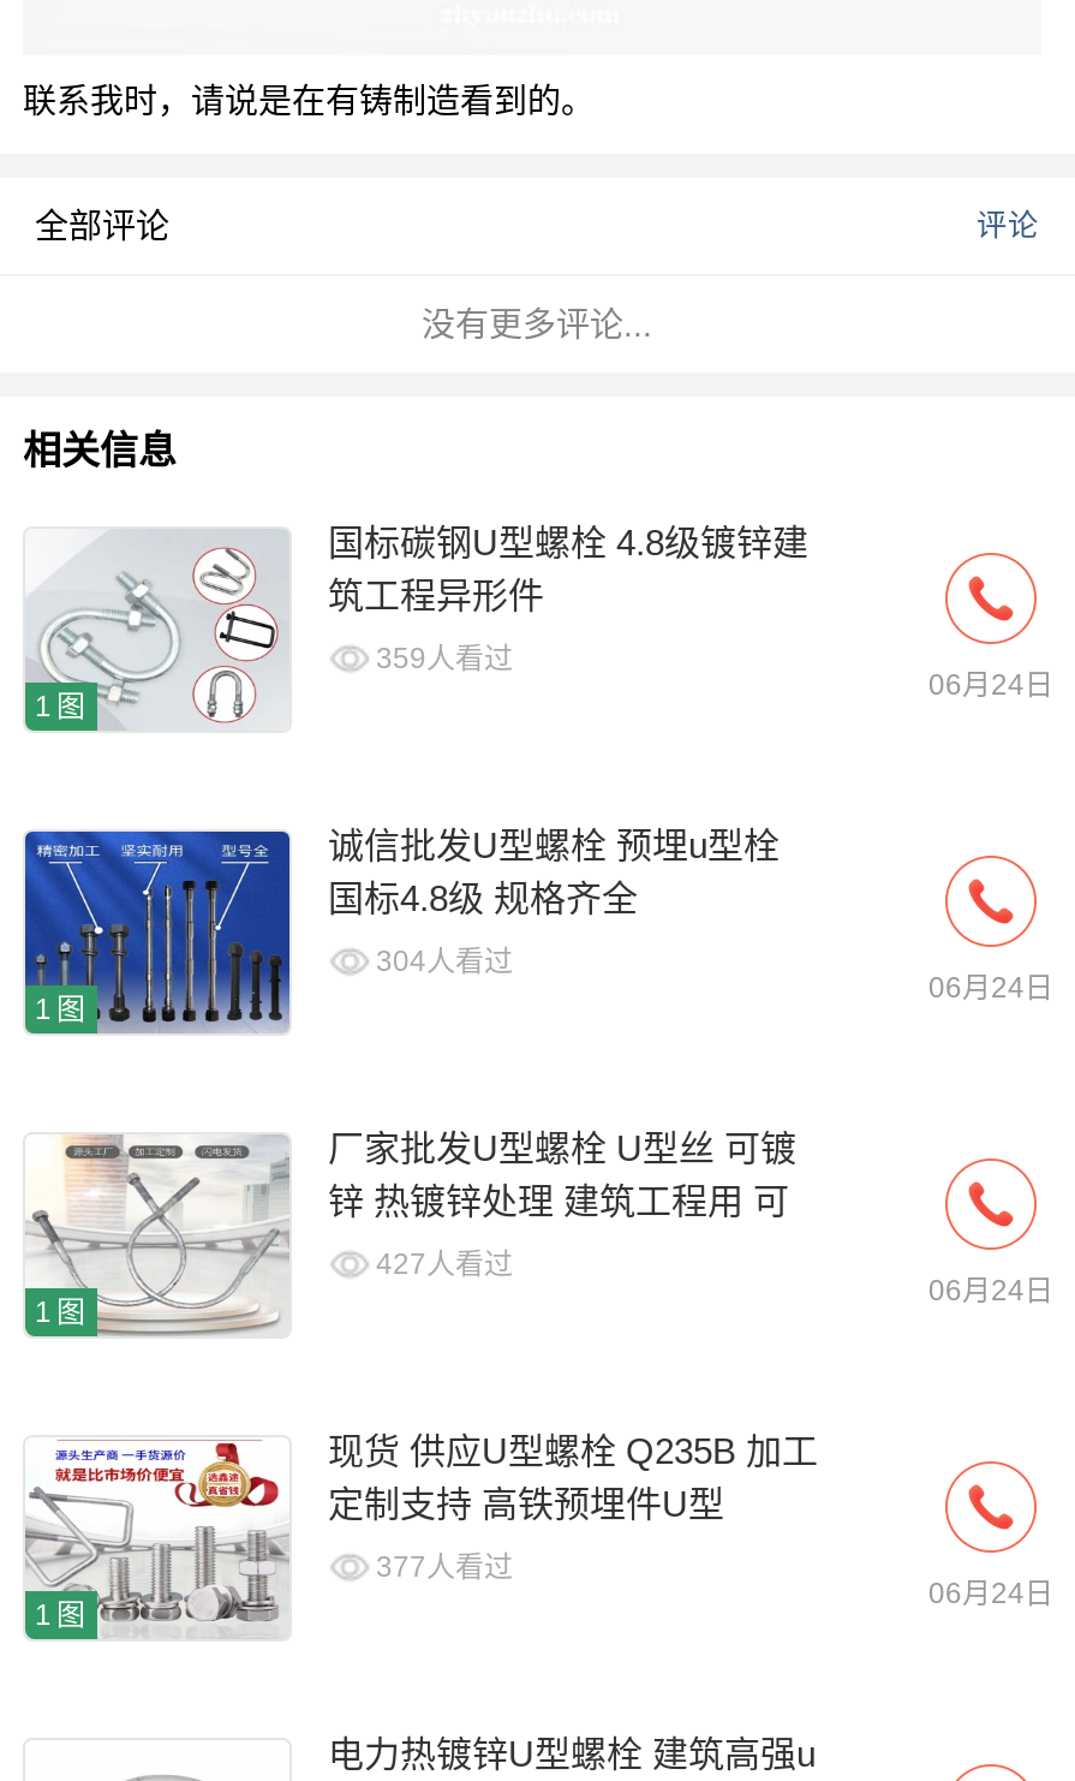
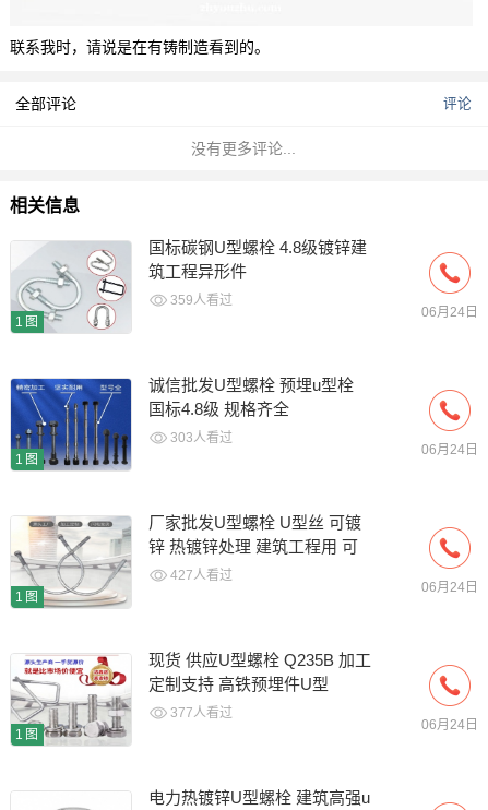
[376,945,513,979] 304人看过 -> [170,430,233,446] 303人看过

